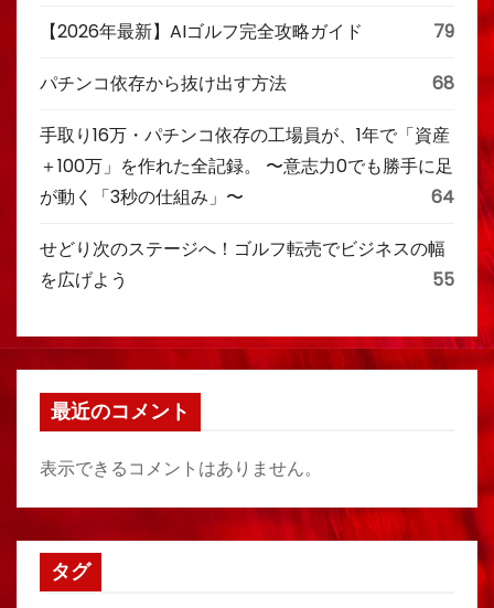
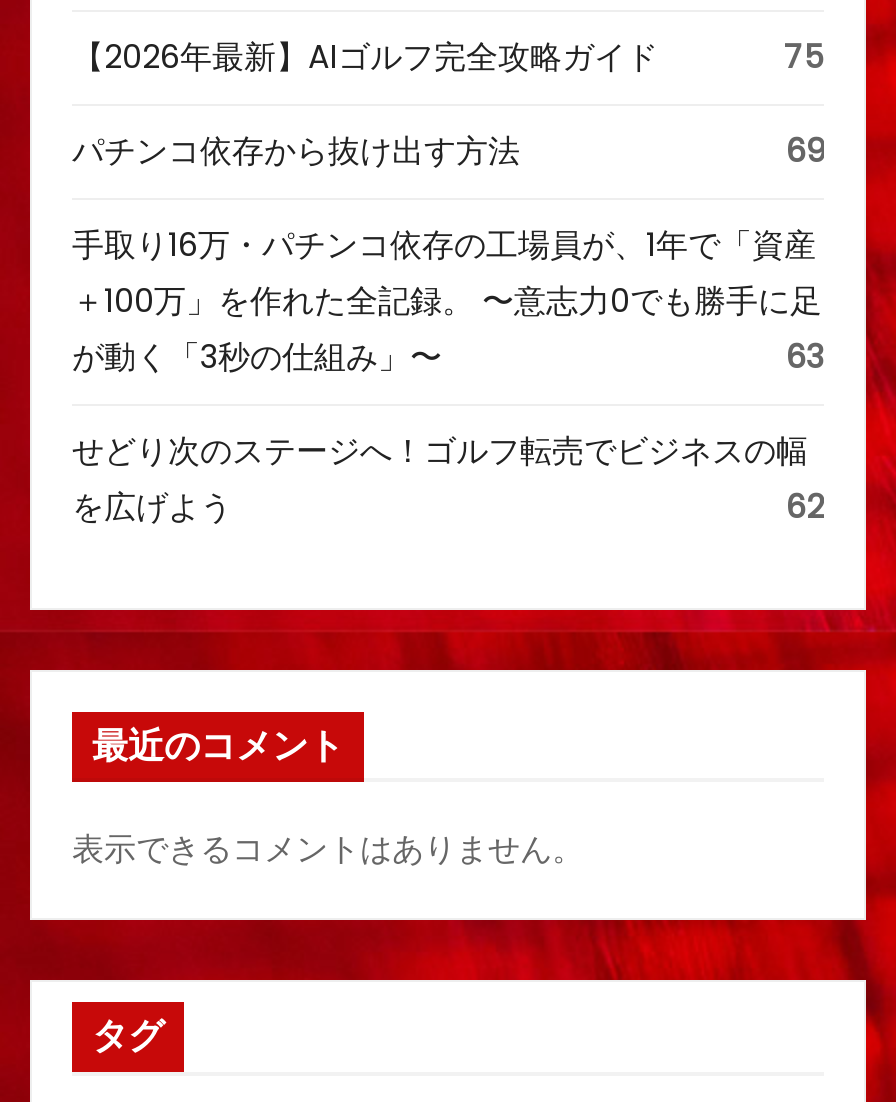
[433,19,454,44] 79 -> [784,34,824,80] 75
[432,71,454,96] 68 -> [786,128,824,174] 69
[431,184,454,210] 64 -> [786,334,824,380] 63
[432,267,454,292] 55 -> [786,484,824,530] 62

